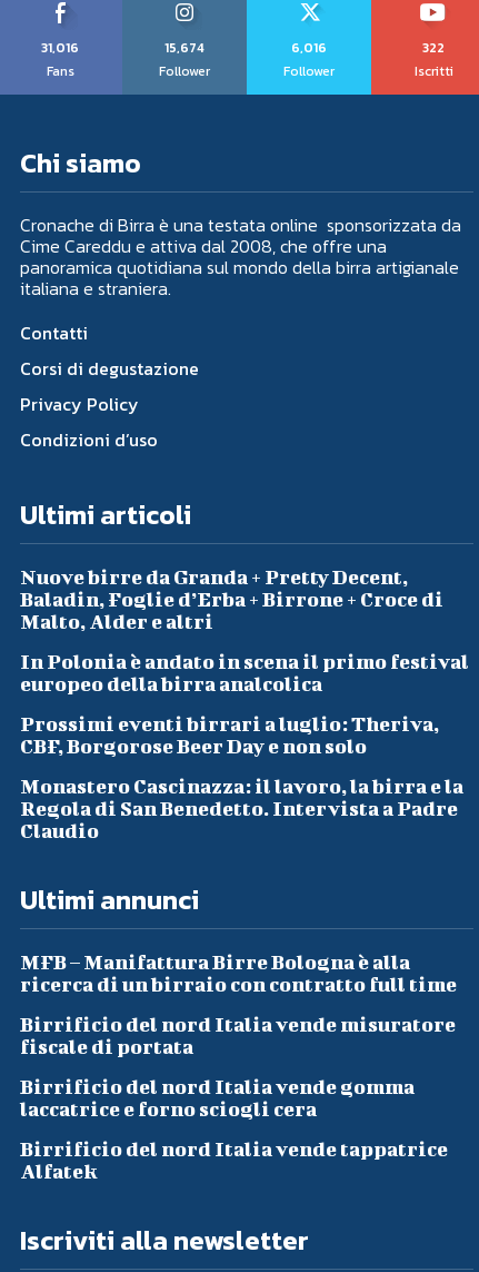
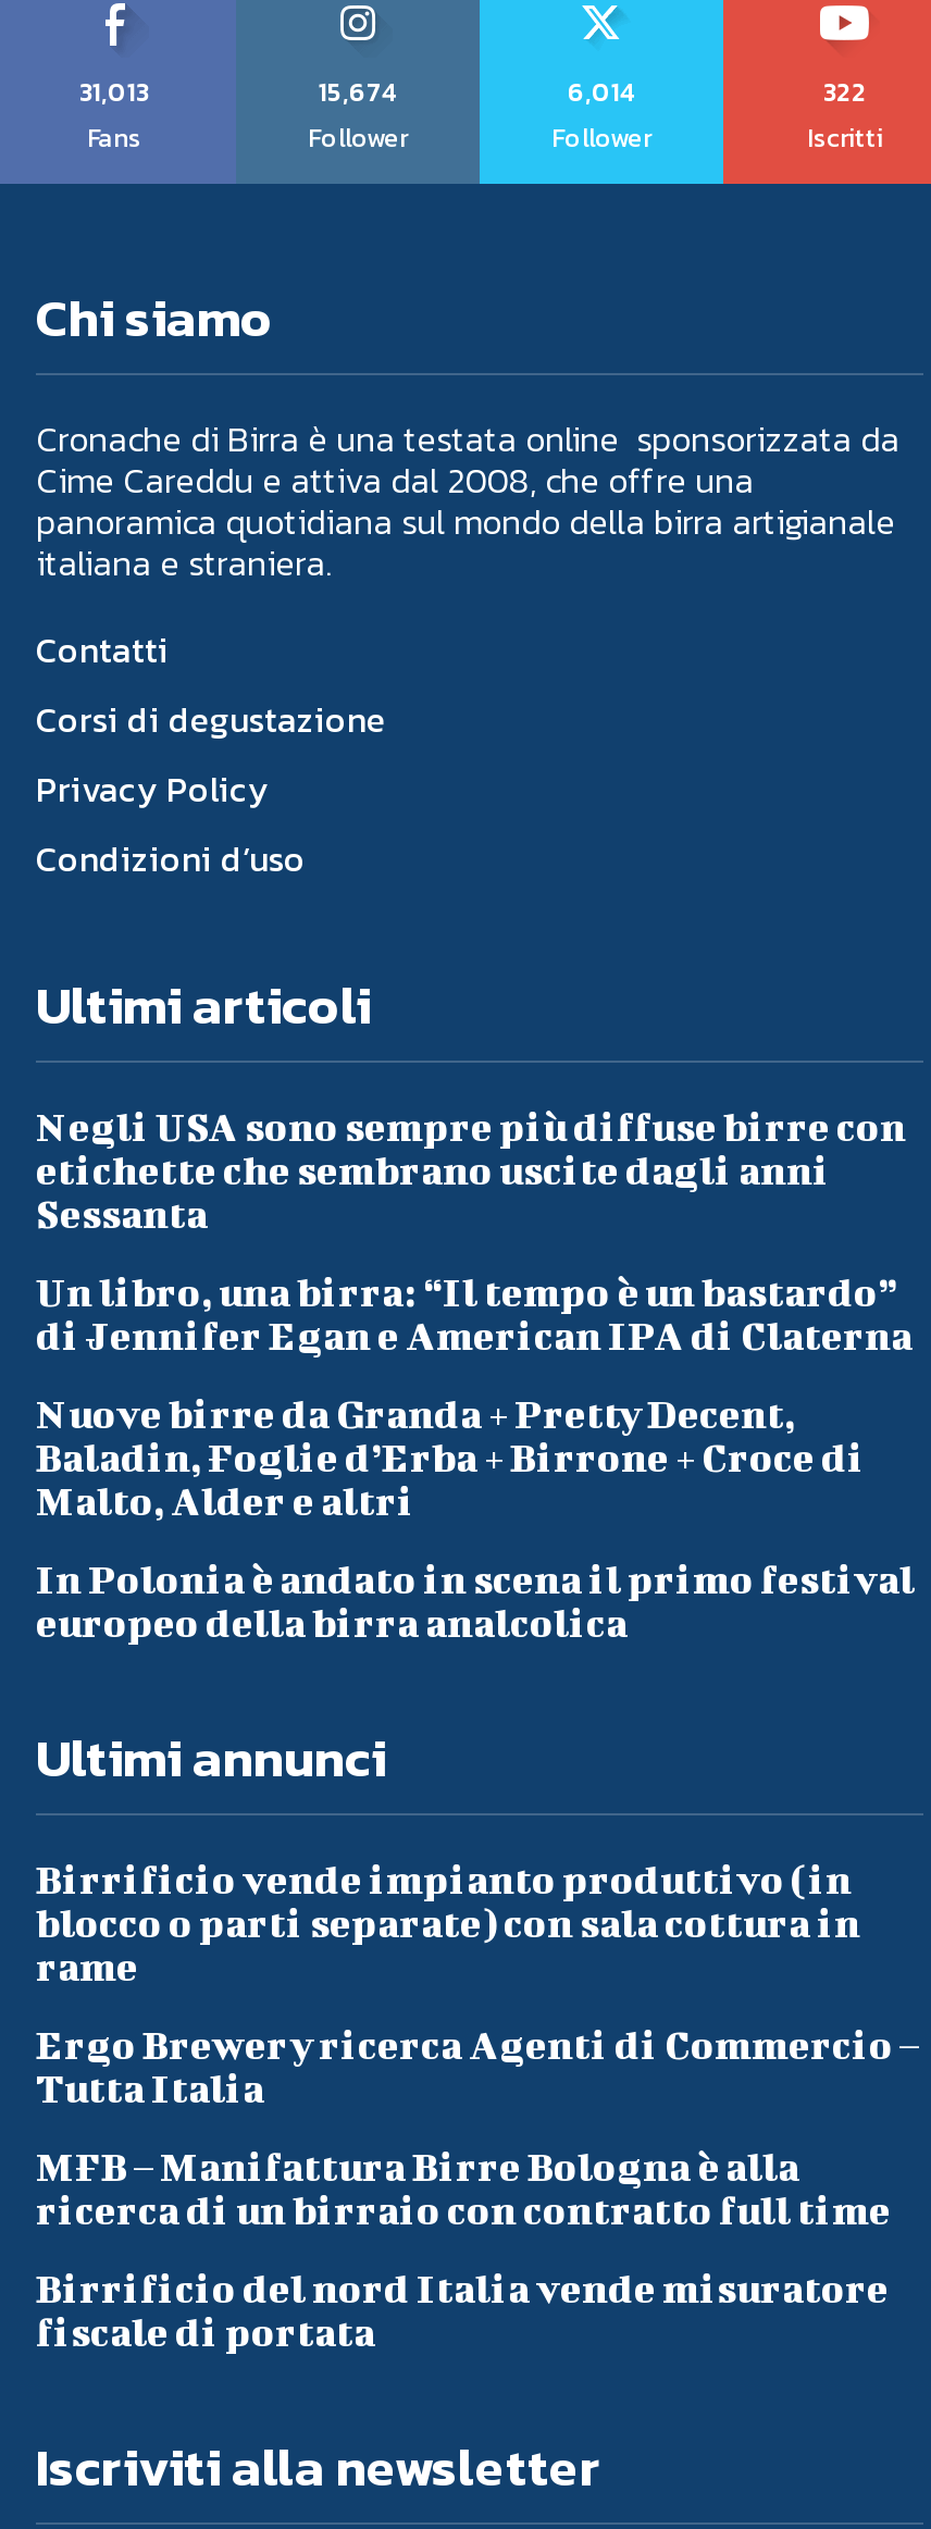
[41,38,79,58] 31,016 -> [79,73,149,112] 31,013
[291,38,327,58] 6,016 -> [568,73,635,112] 6,014
none -> [36,1104,913,1359] Negli USA sono sempre più diffuse birre con | etichette che sembrano uscite dagli anni | Sessanta | Un libro, una birra: “Il tempo è un bastardo” | di Jennifer Egan e American IPA di Claterna
moved [20,565,469,696] -> [36,1391,915,1646]: Nuove birre da Granda + Pretty Decent, | Baladin, Foglie d’Erba + Birrone + Croce di | Malto, Alder e altri | In Polonia è andato in scena il primo festival | europeo della birra analcolica
[20,712,463,843] Prossimi eventi birrari a luglio: Theriva, | CBF, Borgorose Beer Day e non solo | Monastero Cascinazza: il lavoro, la birra e la | Regola di San Benedetto. Intervista a Padre | Claudio -> none
none -> [36,1857,919,2112] Birrificio vende impianto produttivo (in | blocco o parti separate) con sala cottura in | rame | Ergo Brewery ricerca Agenti di Commercio – | Tutta Italia
moved [20,950,457,1058] -> [36,2144,891,2355]: MFB – Manifattura Birre Bologna è alla | ricerca di un birraio con contratto full time | Birrificio del nord Italia vende misuratore | fiscale di portata
[20,1075,448,1183] Birrificio del nord Italia vende gomma | laccatrice e forno sciogli cera | Birrificio del nord Italia vende tappatrice | Alfatek -> none

